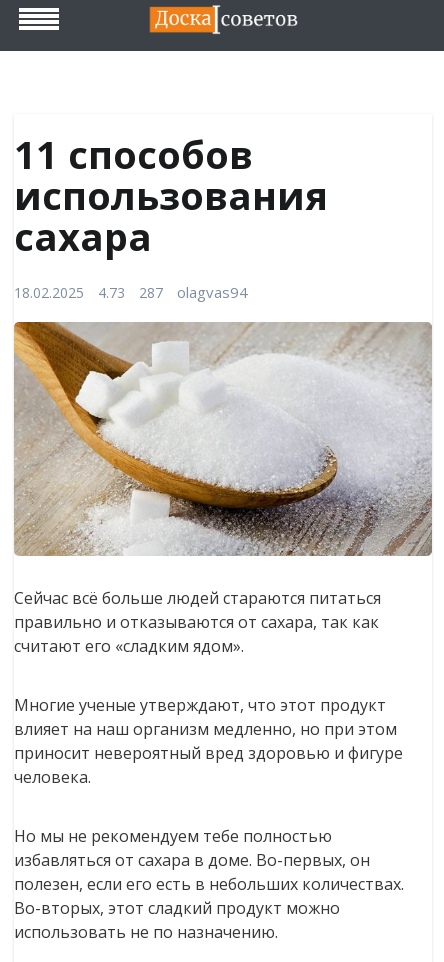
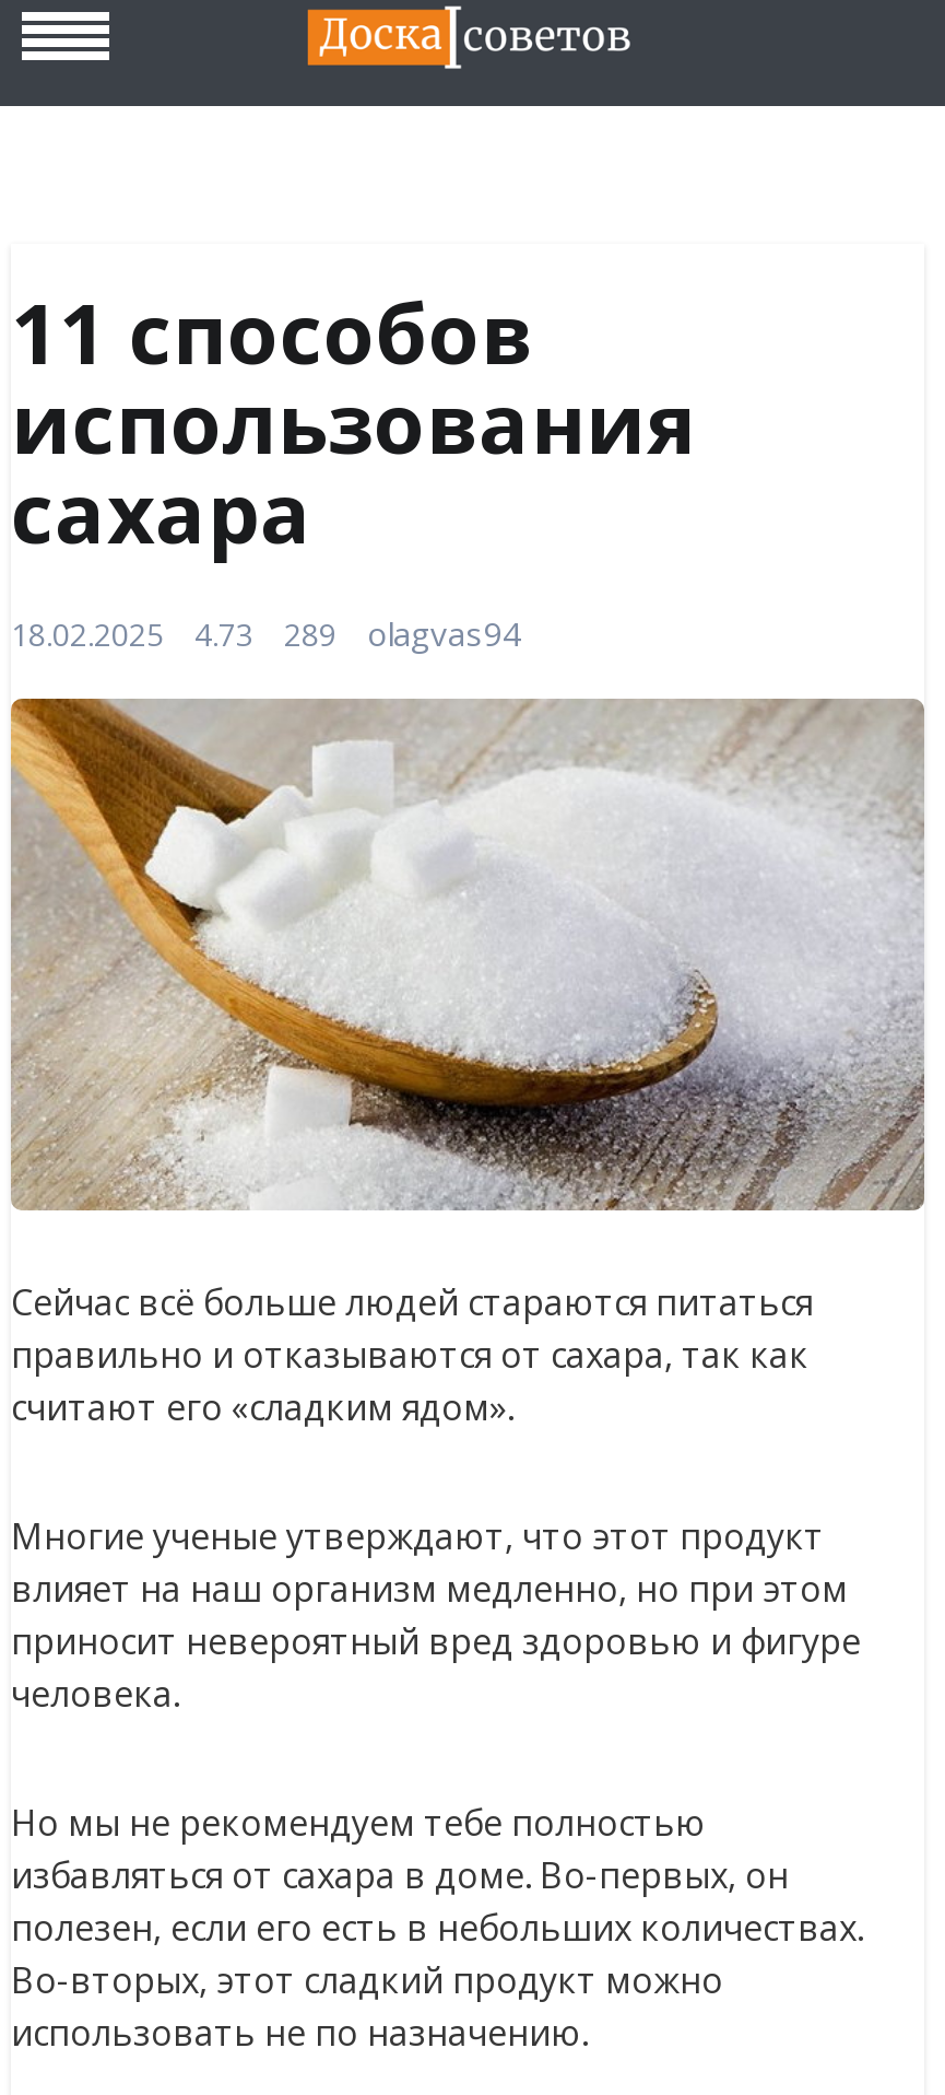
[14,282,248,302] 18.02.2025 4.73 287 olagvas94 -> [11,611,522,654] 18.02.2025 4.73 289 olagvas94

